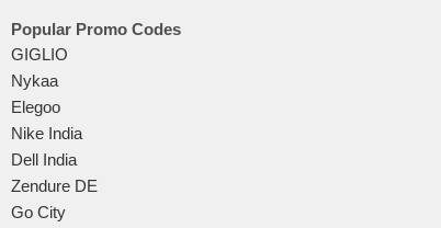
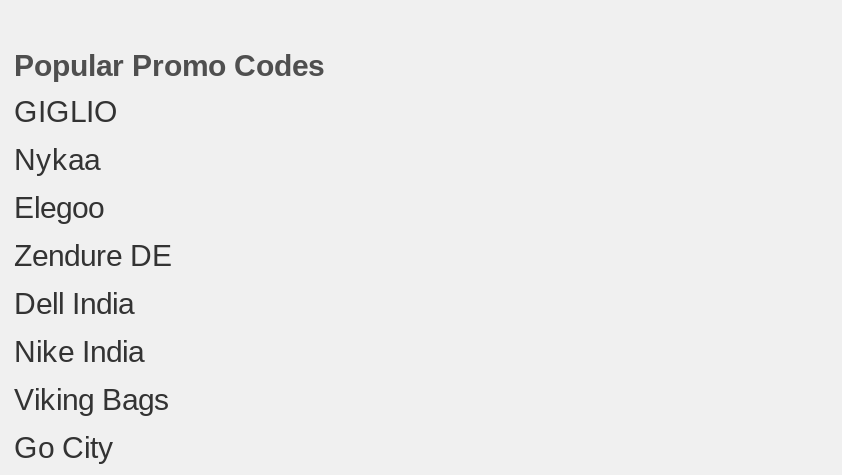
moved [11,124,82,142] -> [14,334,144,368]: Nike India
none -> [14,382,170,416] Viking Bags
moved [11,150,98,195] -> [14,238,172,320]: Dell India | Zendure DE

